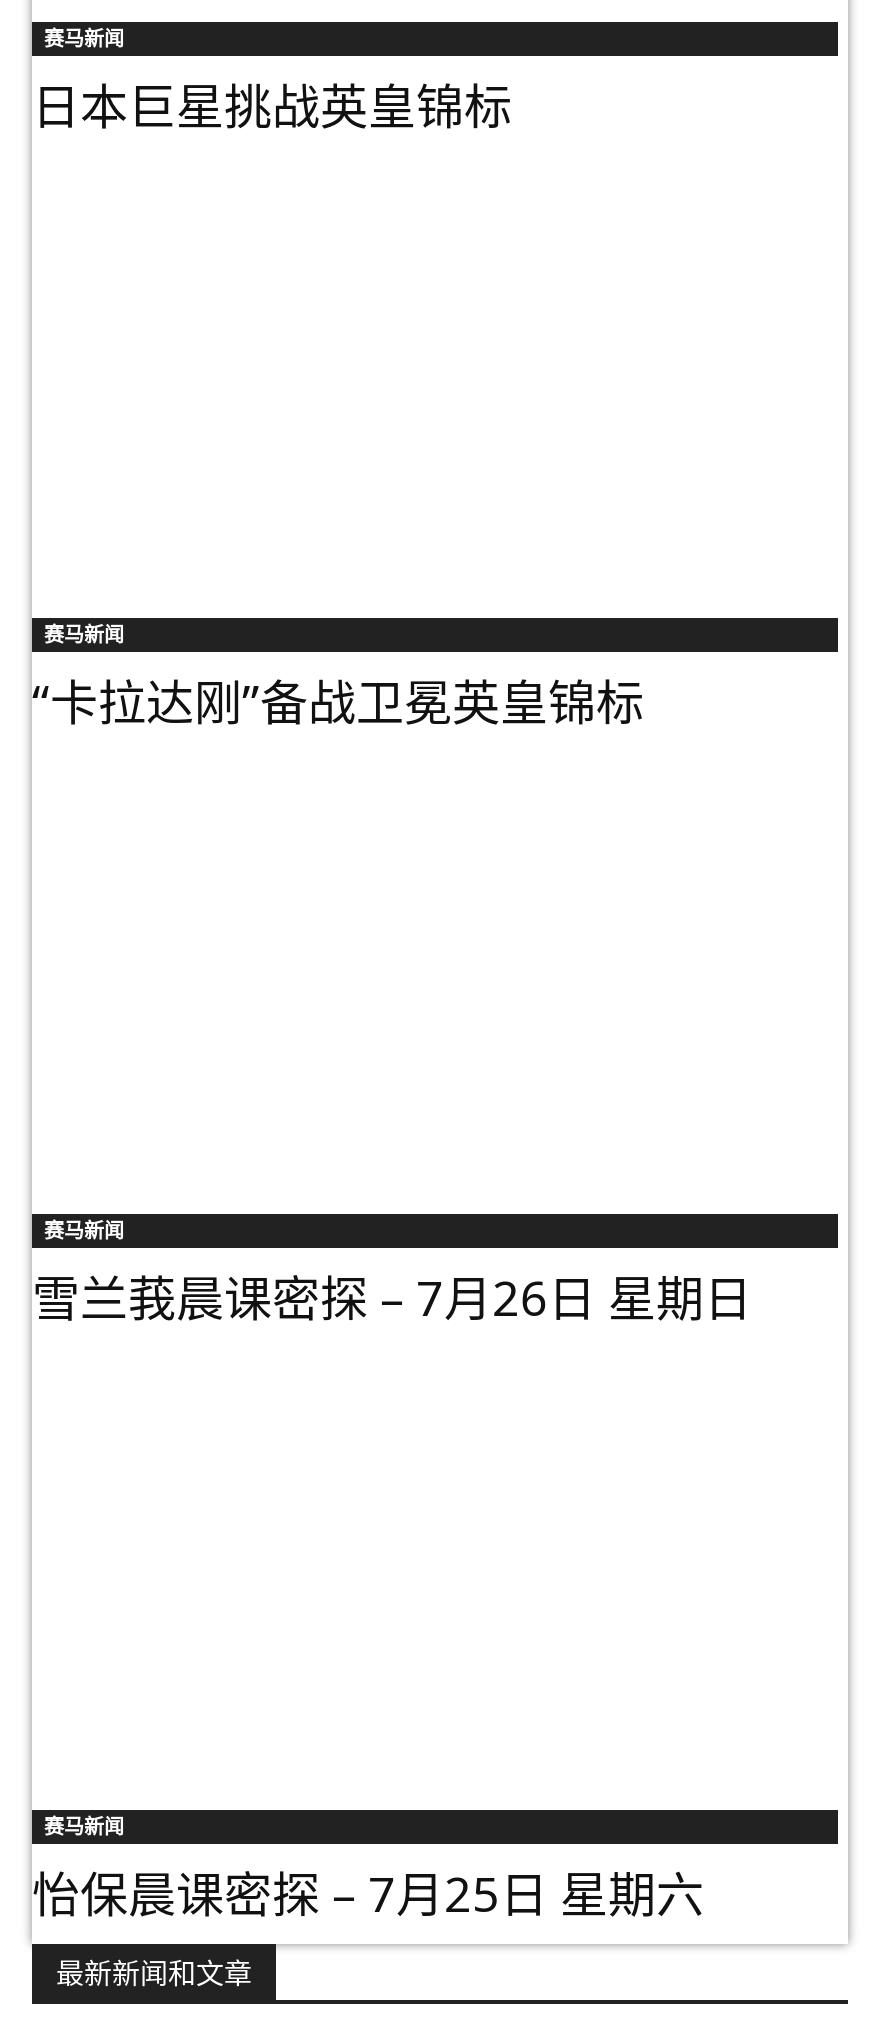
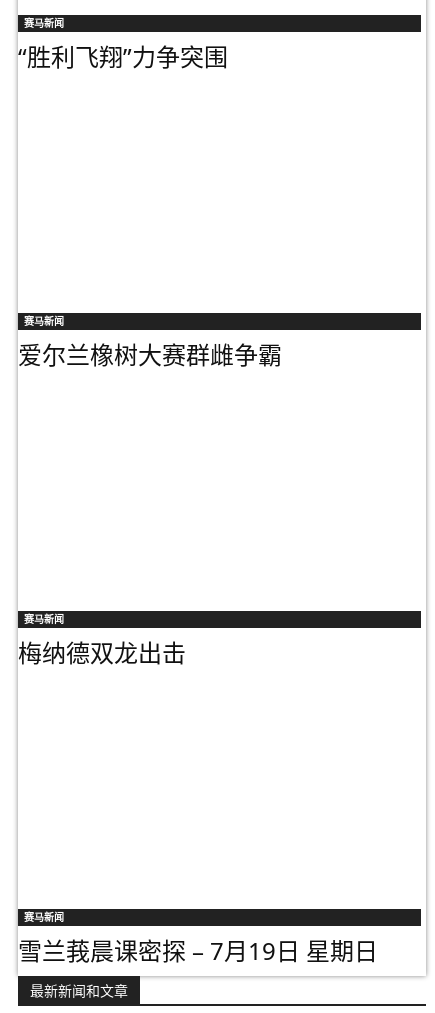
[32,72,512,138] 日本巨星挑战英皇锦标 -> [18,40,228,73] “胜利飞翔”力争突围
[32,668,644,734] “卡拉达刚”备战卫冕英皇锦标 -> [18,338,282,371] 爱尔兰橡树大赛群雌争霸
[32,1264,752,1330] 雪兰莪晨课密探 – 7月26日 星期日 -> [18,636,186,669] 梅纳德双龙出击
[32,1860,704,1926] 怡保晨课密探 – 7月25日 星期六 -> [18,934,378,967] 雪兰莪晨课密探 – 7月19日 星期日

